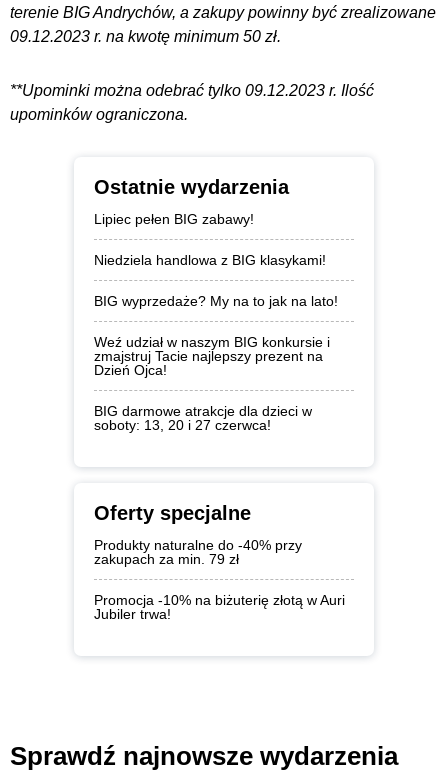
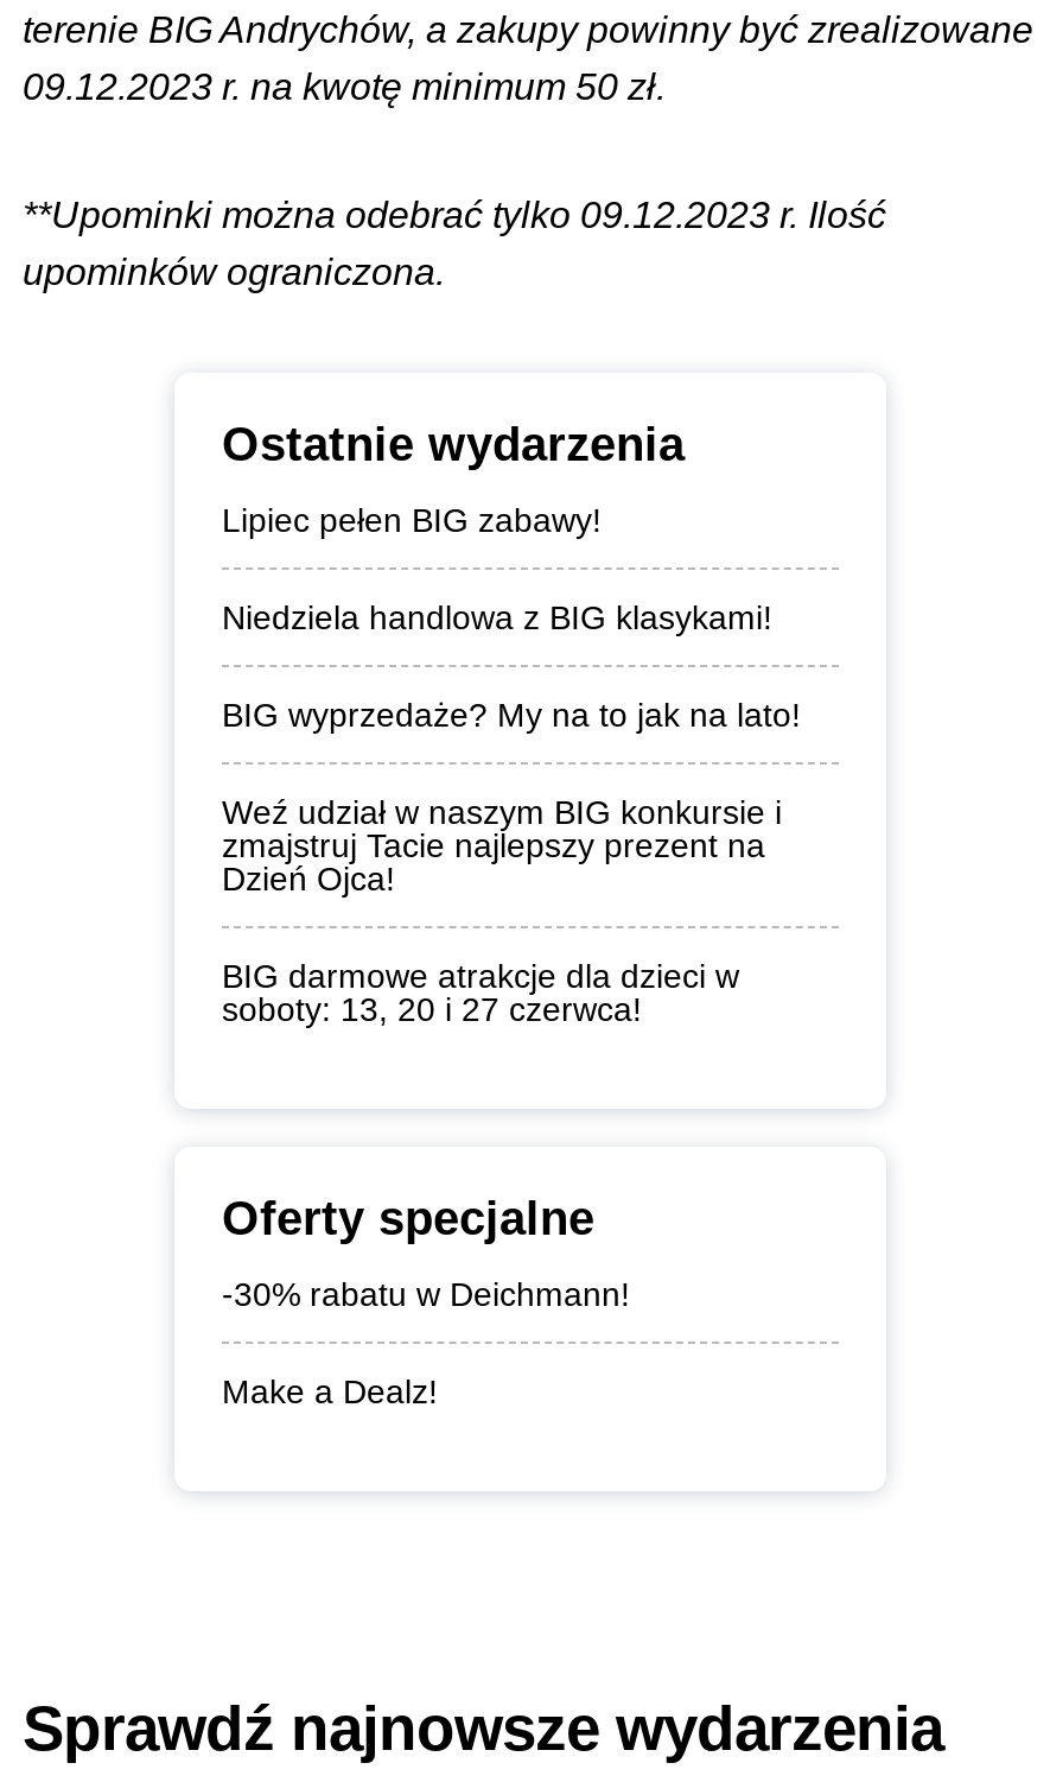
[94,537,302,567] Produkty naturalne do -40% przy | zakupach za min. 79 zł -> [222,1274,630,1312] -30% rabatu w Deichmann!
[94,592,345,622] Promocja -10% na biżuterię złotą w Auri | Jubiler trwa! -> [222,1371,438,1409] Make a Dealz!

